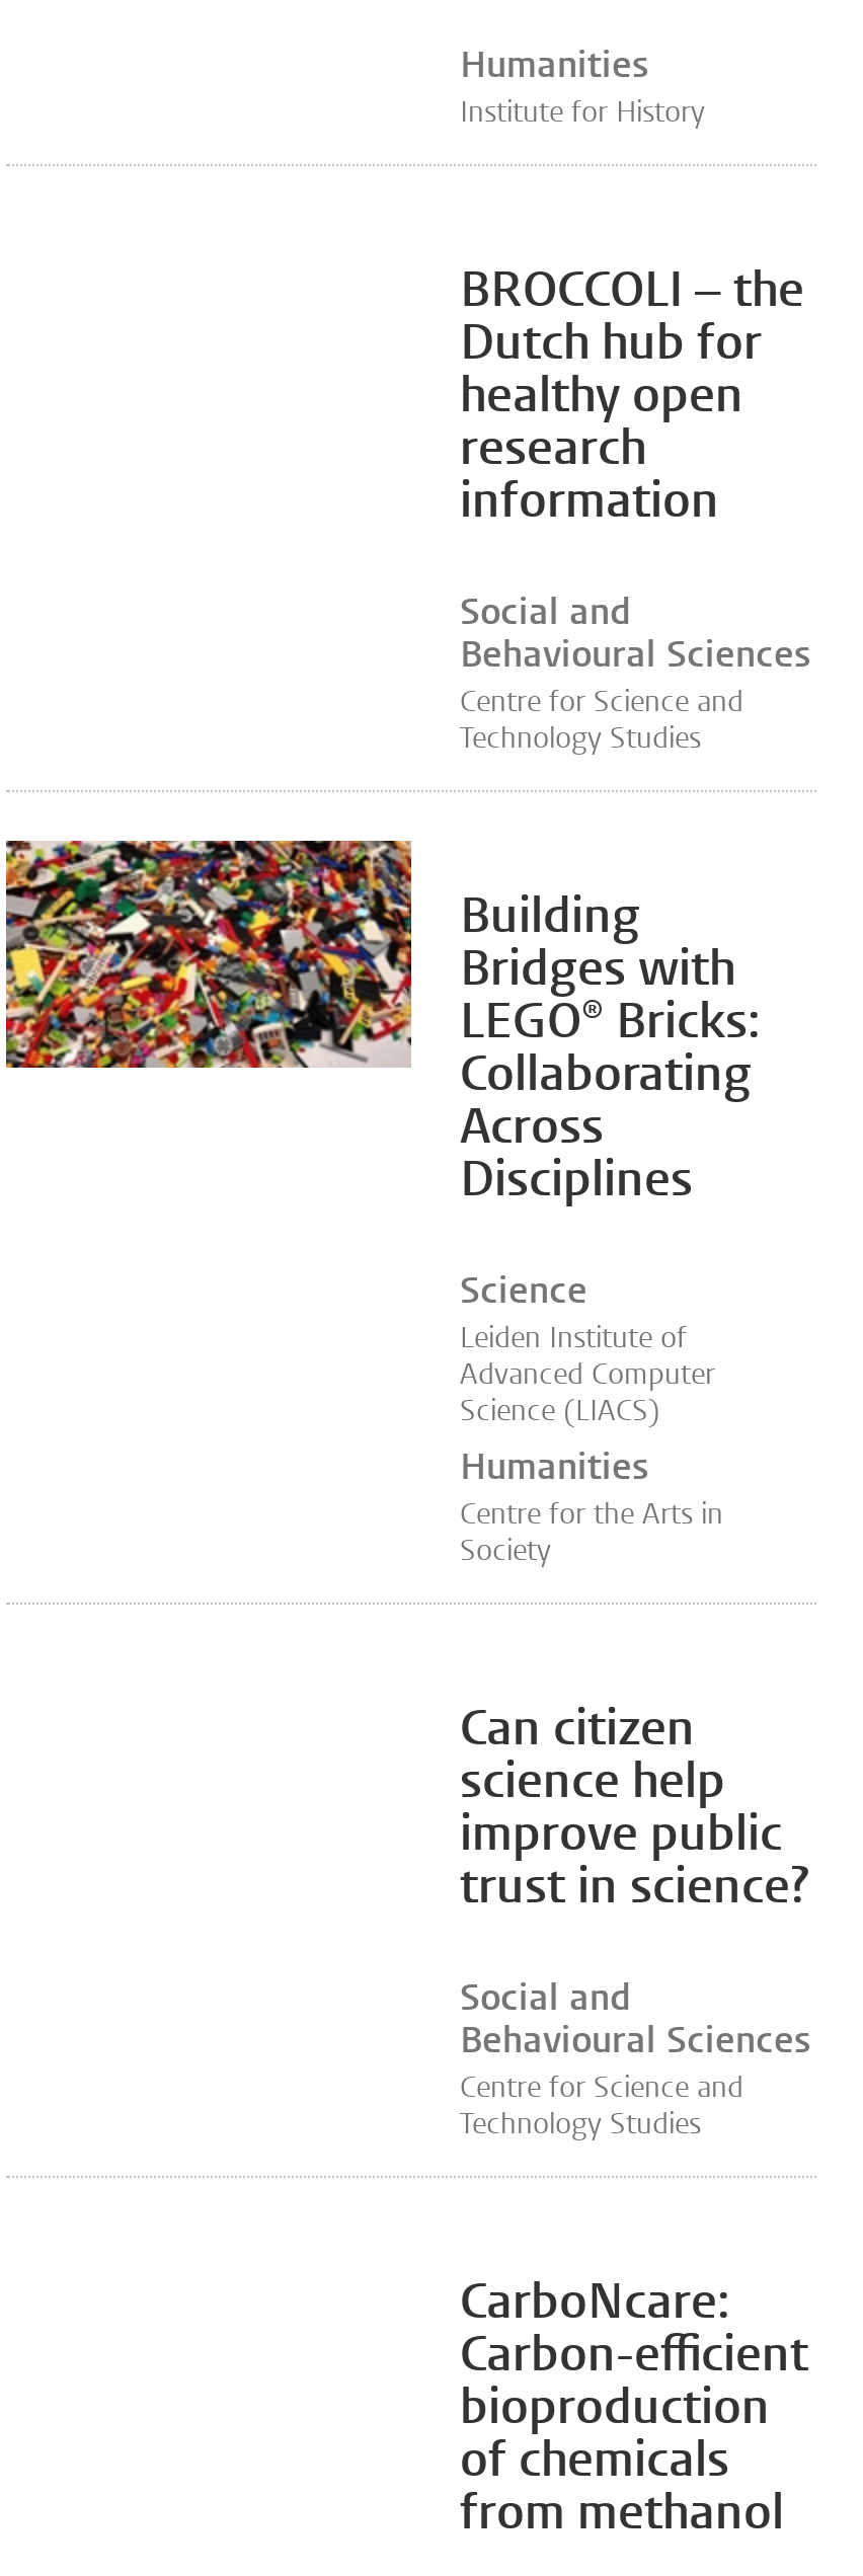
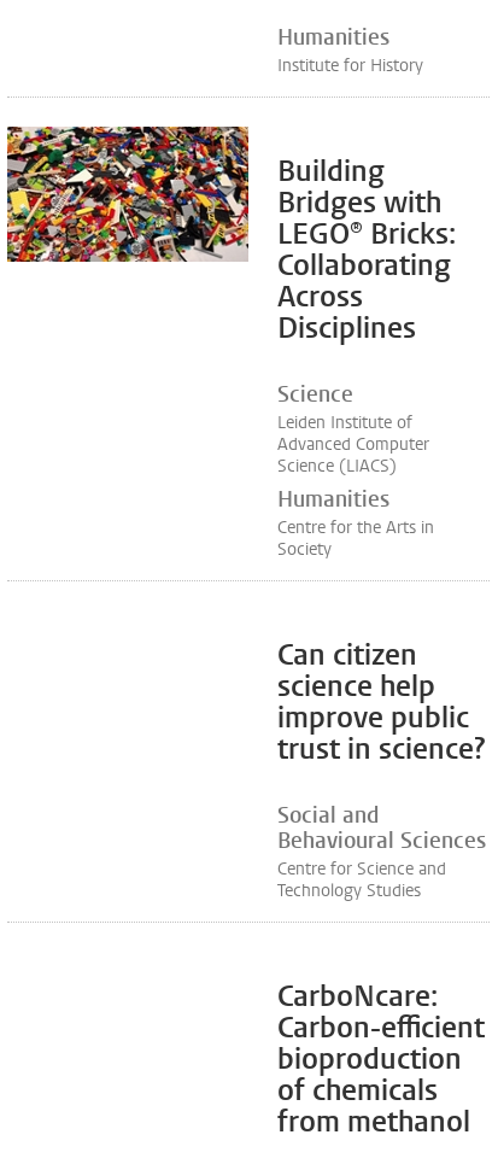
[460,257,810,758] BROCCOLI – the | Dutch hub for | healthy open | research | information | Social and | Behavioural Sciences | Centre for Science and | Technology Studies -> none

